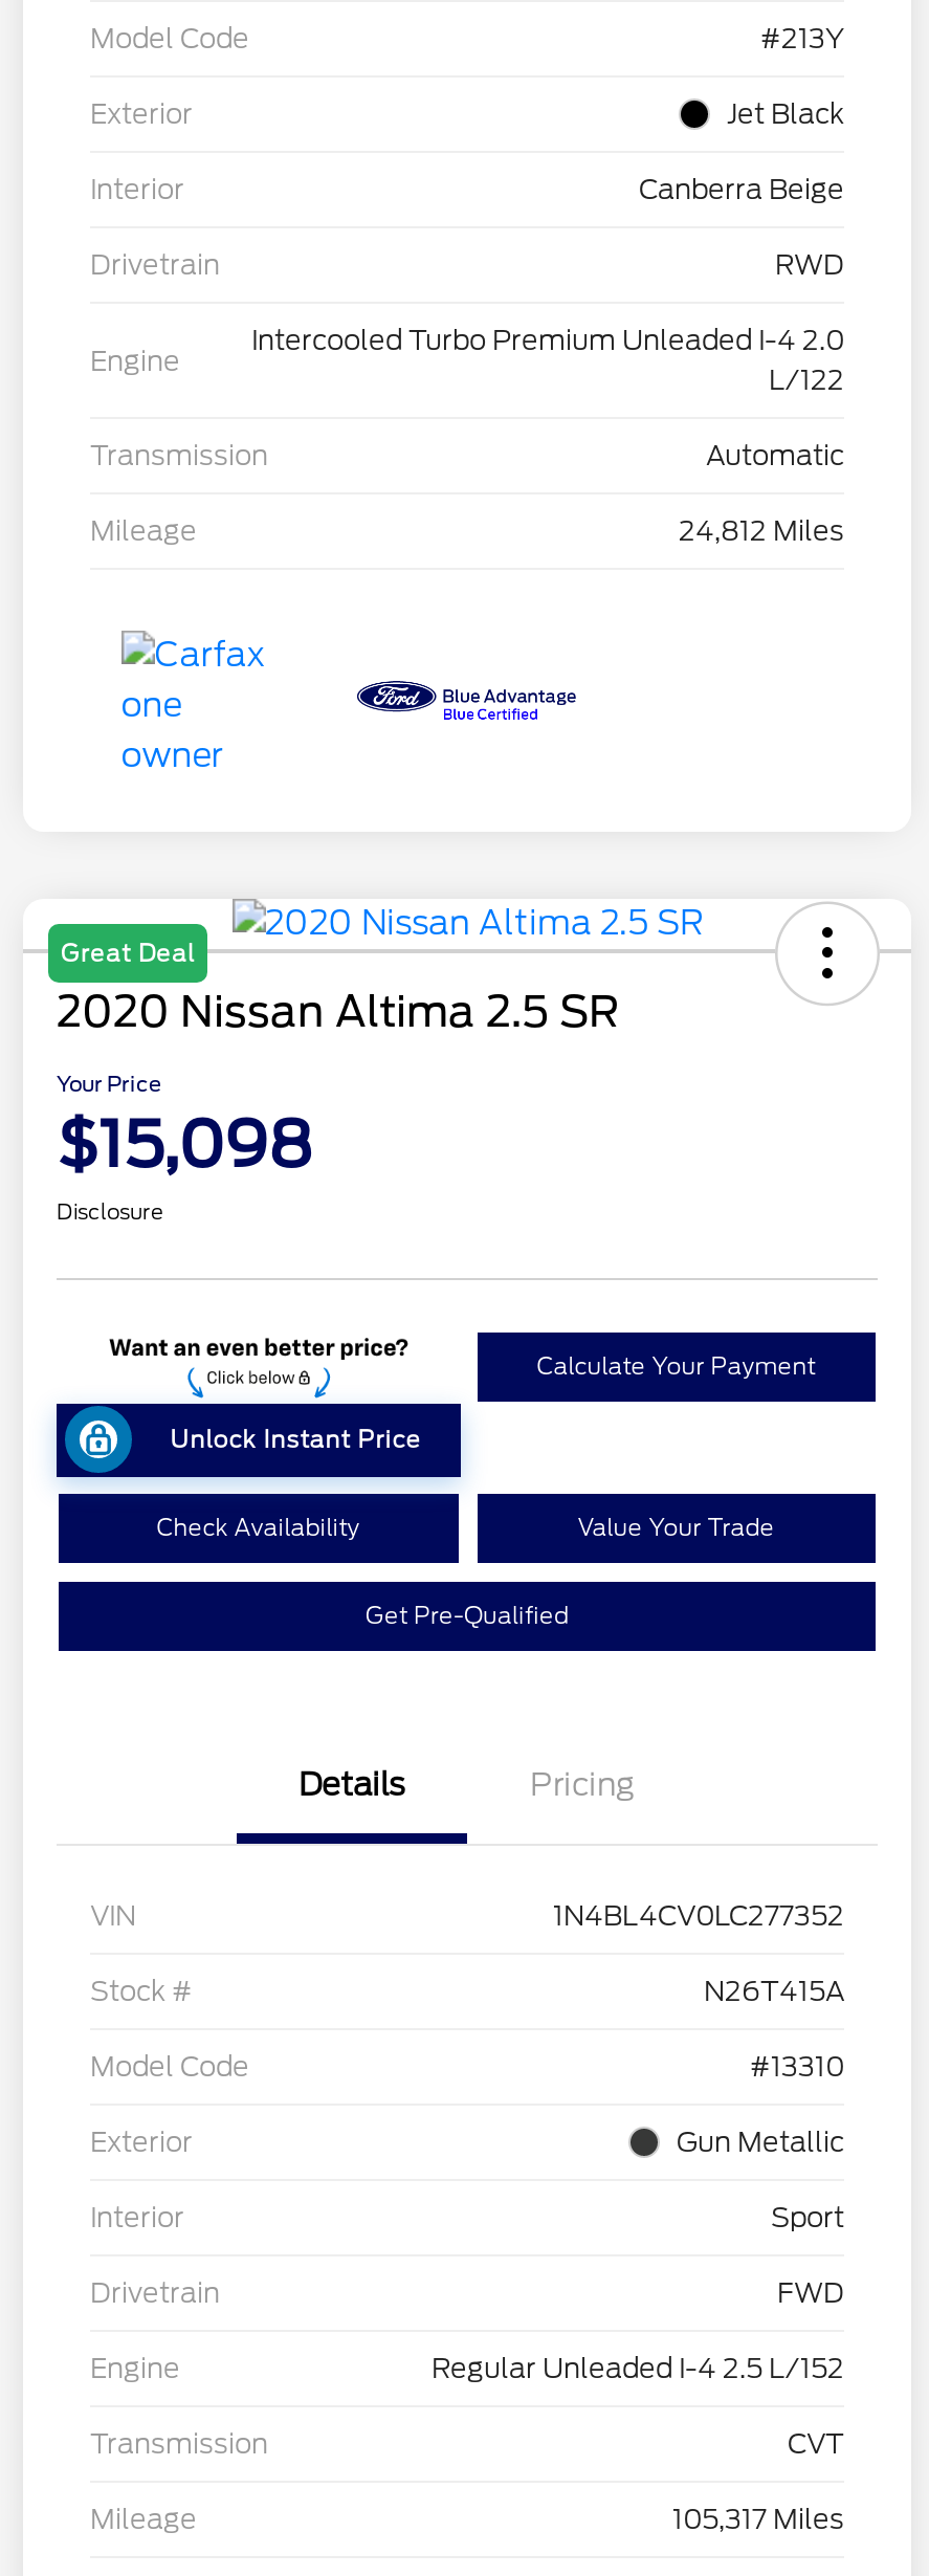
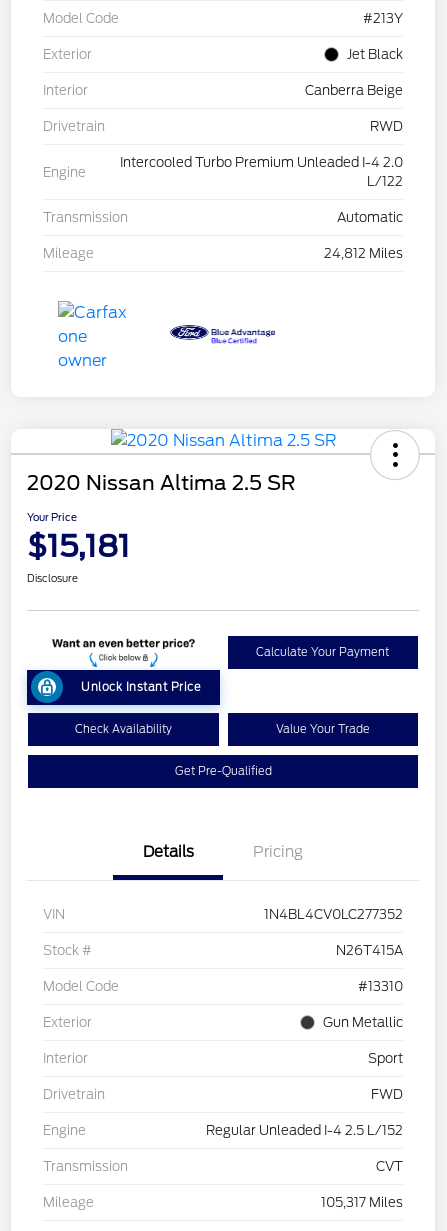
[61,939,195,968] Great Deal -> none
[57,1107,312,1182] $15,098 -> [27,528,130,564] $15,181

